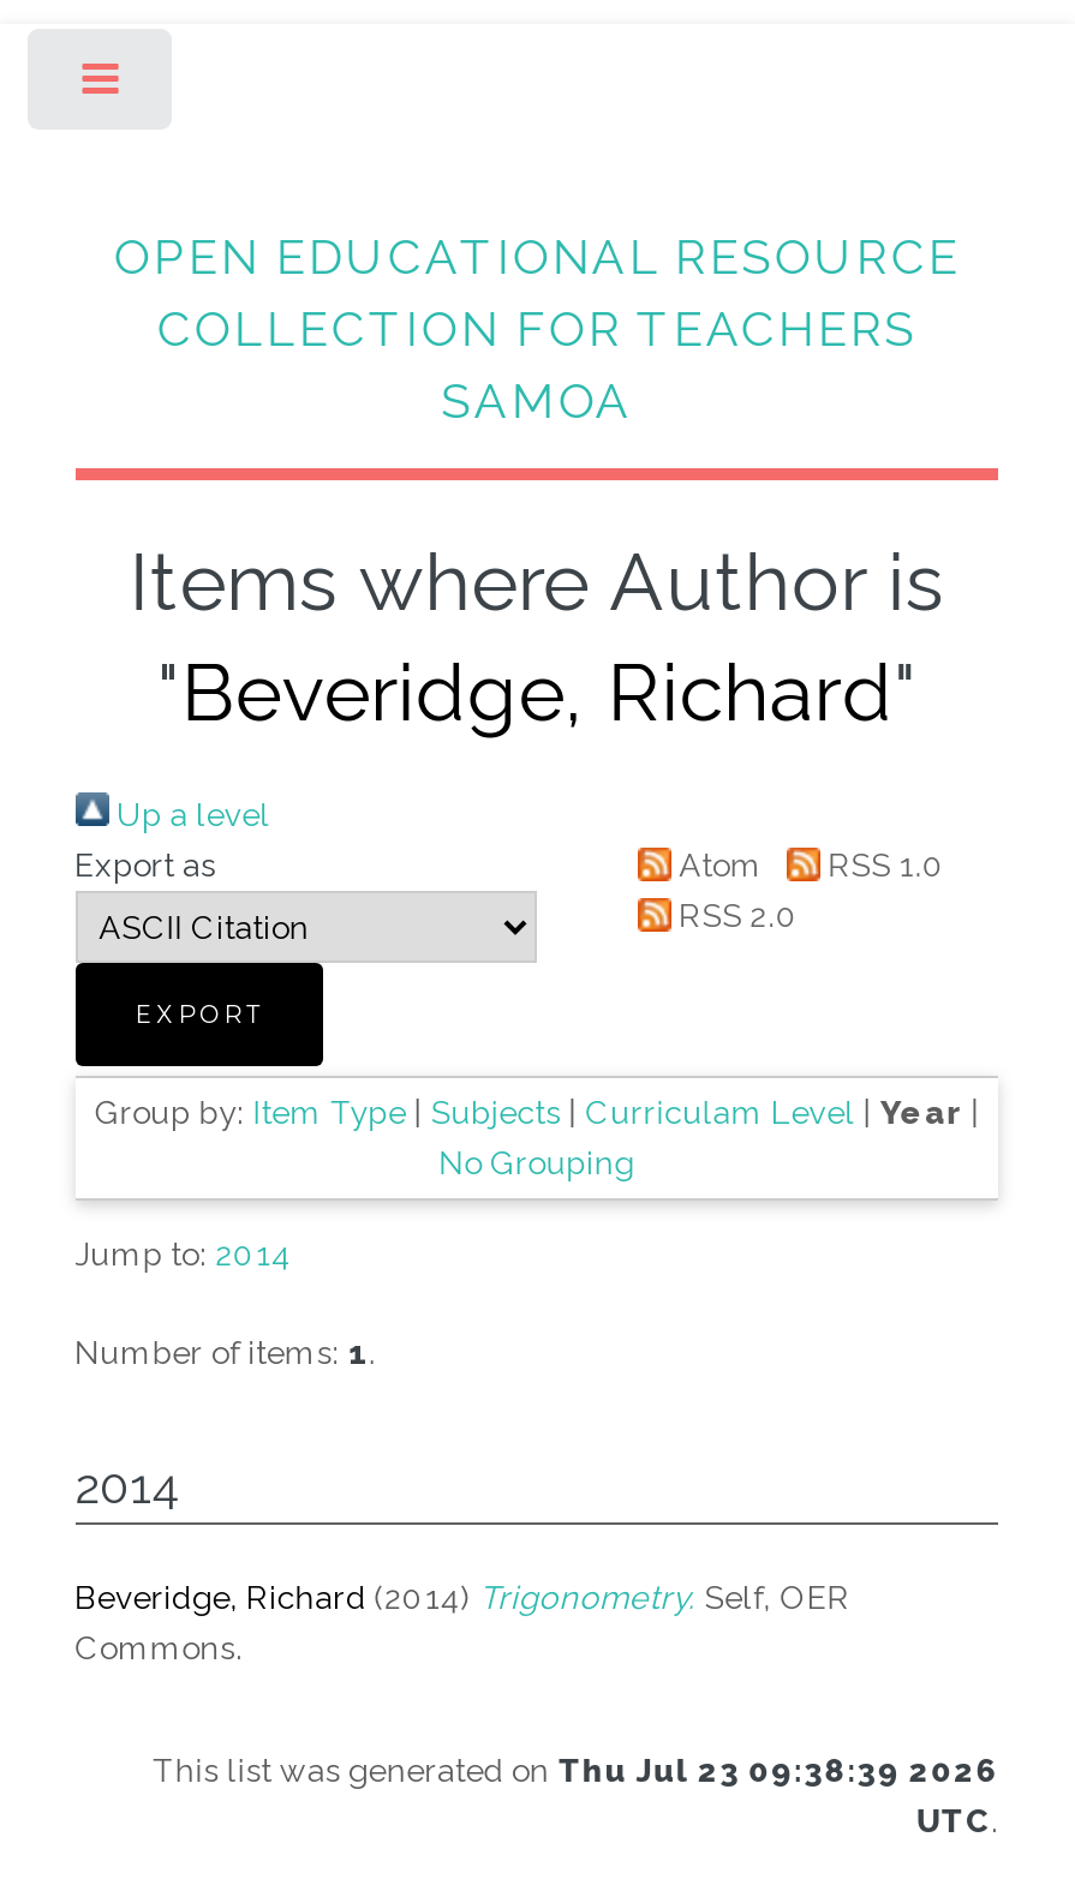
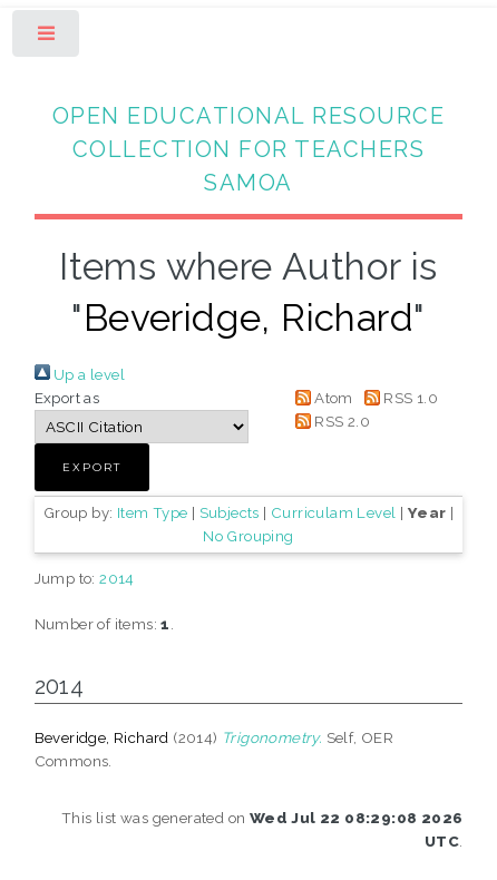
[152,1750,999,1788] This list was generated on Thu Jul 23 09:38:39 2026 -> [61,808,463,826] This list was generated on Wed Jul 22 08:29:08 2026

